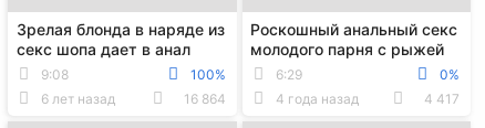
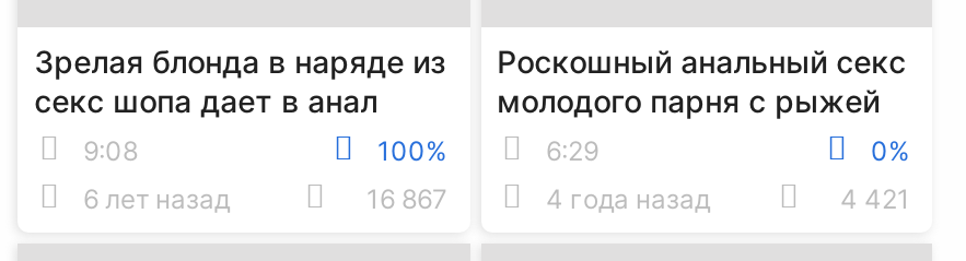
[183,90,225,107] 16 864 -> [366,182,447,215] 16 867
[424,90,460,107] 4 417 -> [840,182,910,215] 4 421

